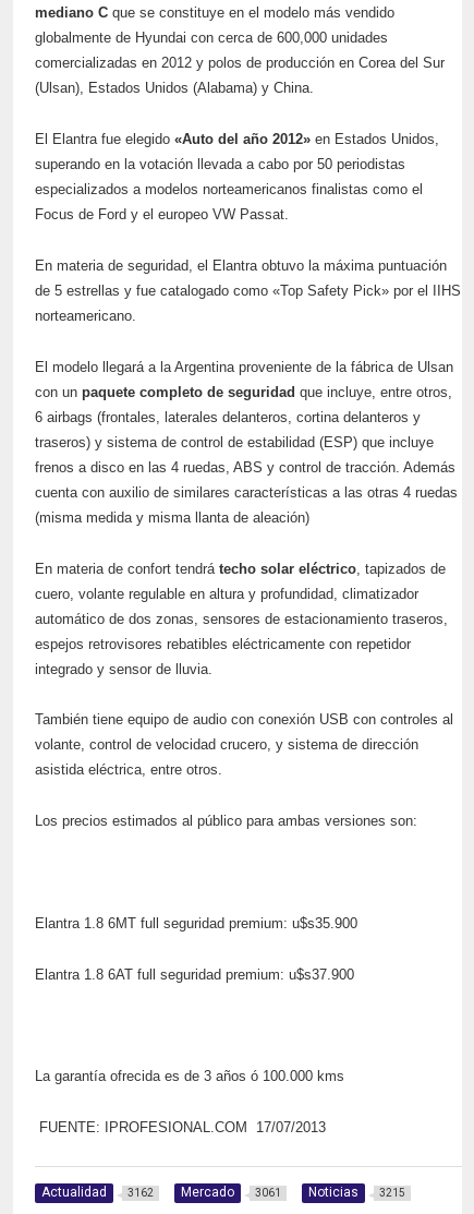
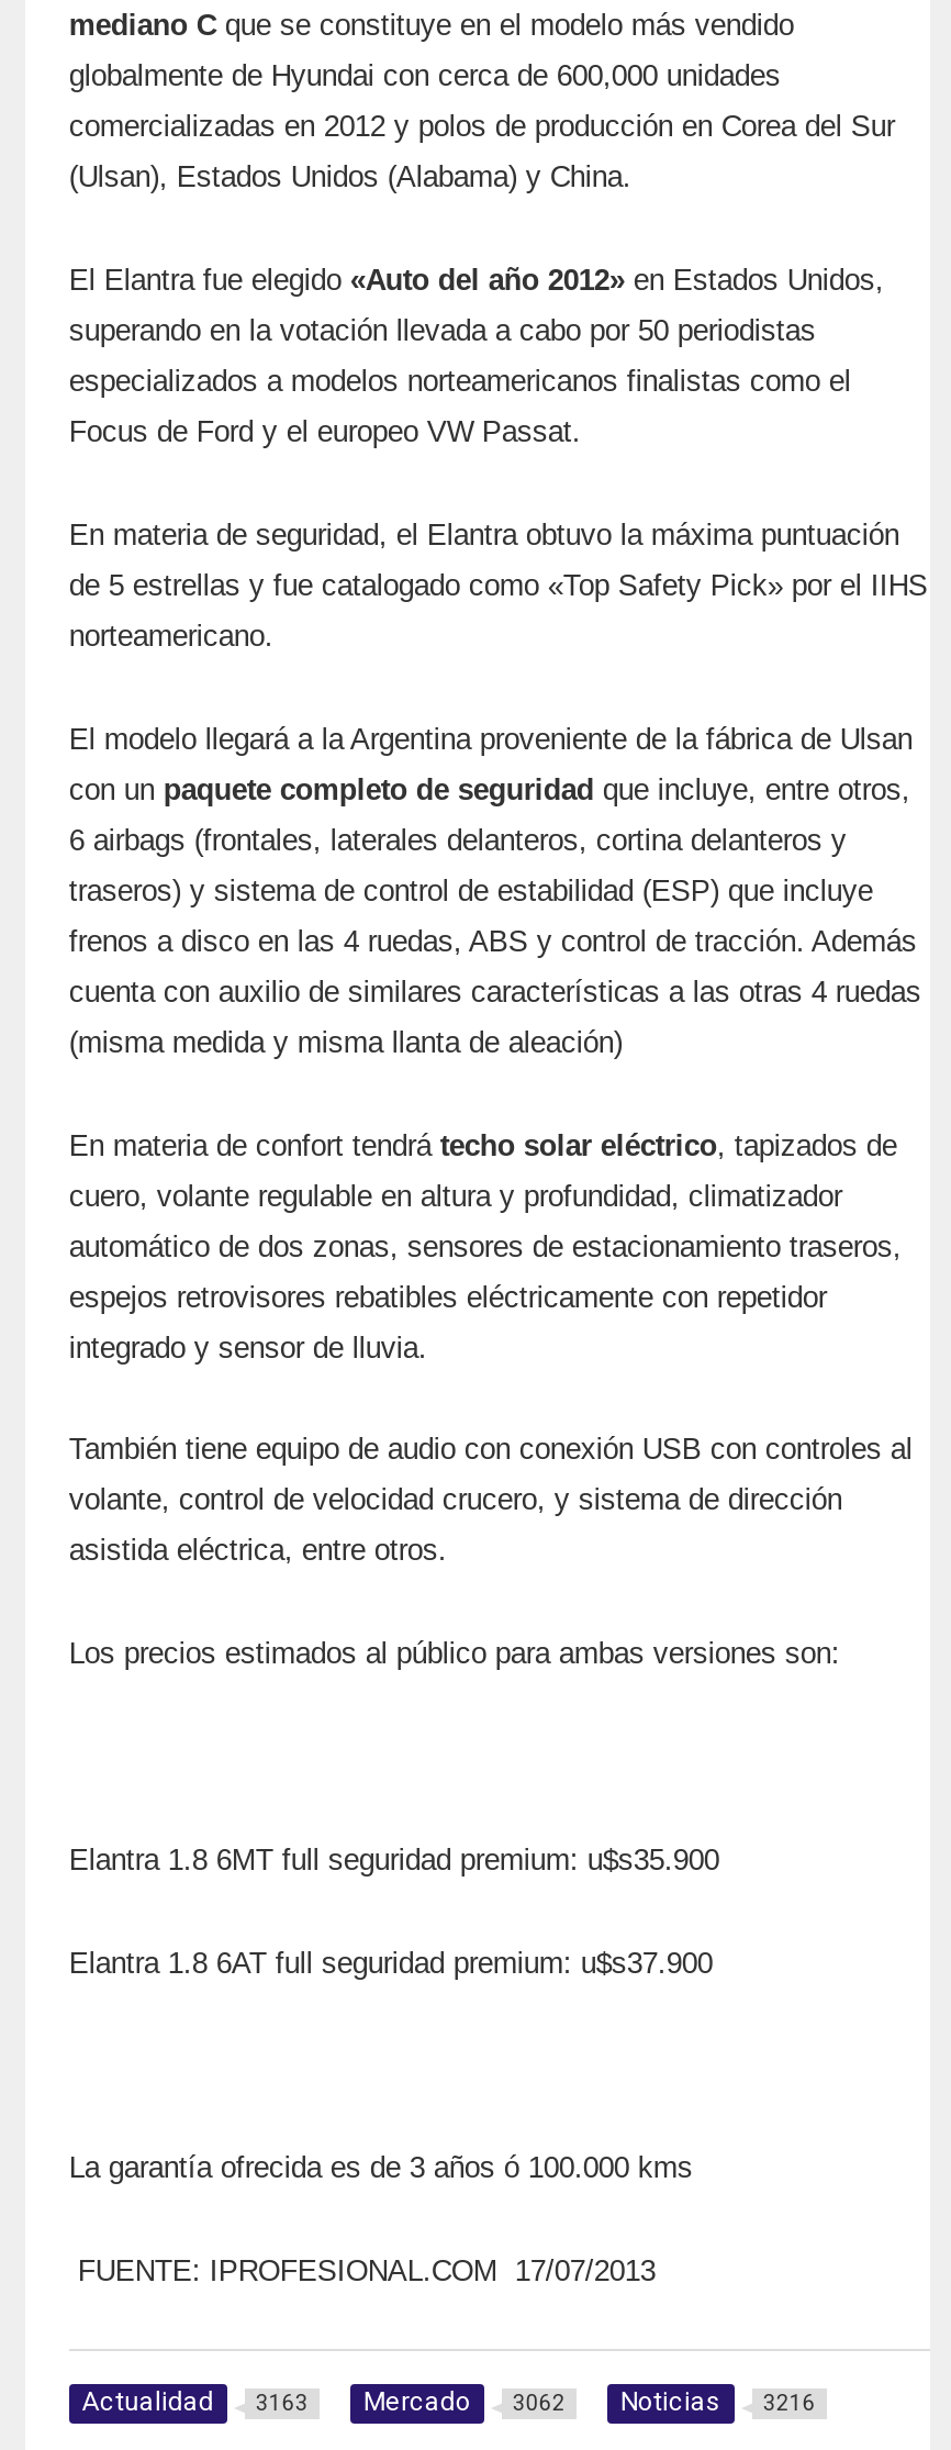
[41,1185,154,1200] Actualidad 3162 -> [82,2386,308,2417] Actualidad 3163
[181,1185,281,1200] Mercado 3061 -> [363,2386,565,2417] Mercado 3062
[308,1185,405,1200] Noticias 3215 -> [620,2386,816,2417] Noticias 3216

